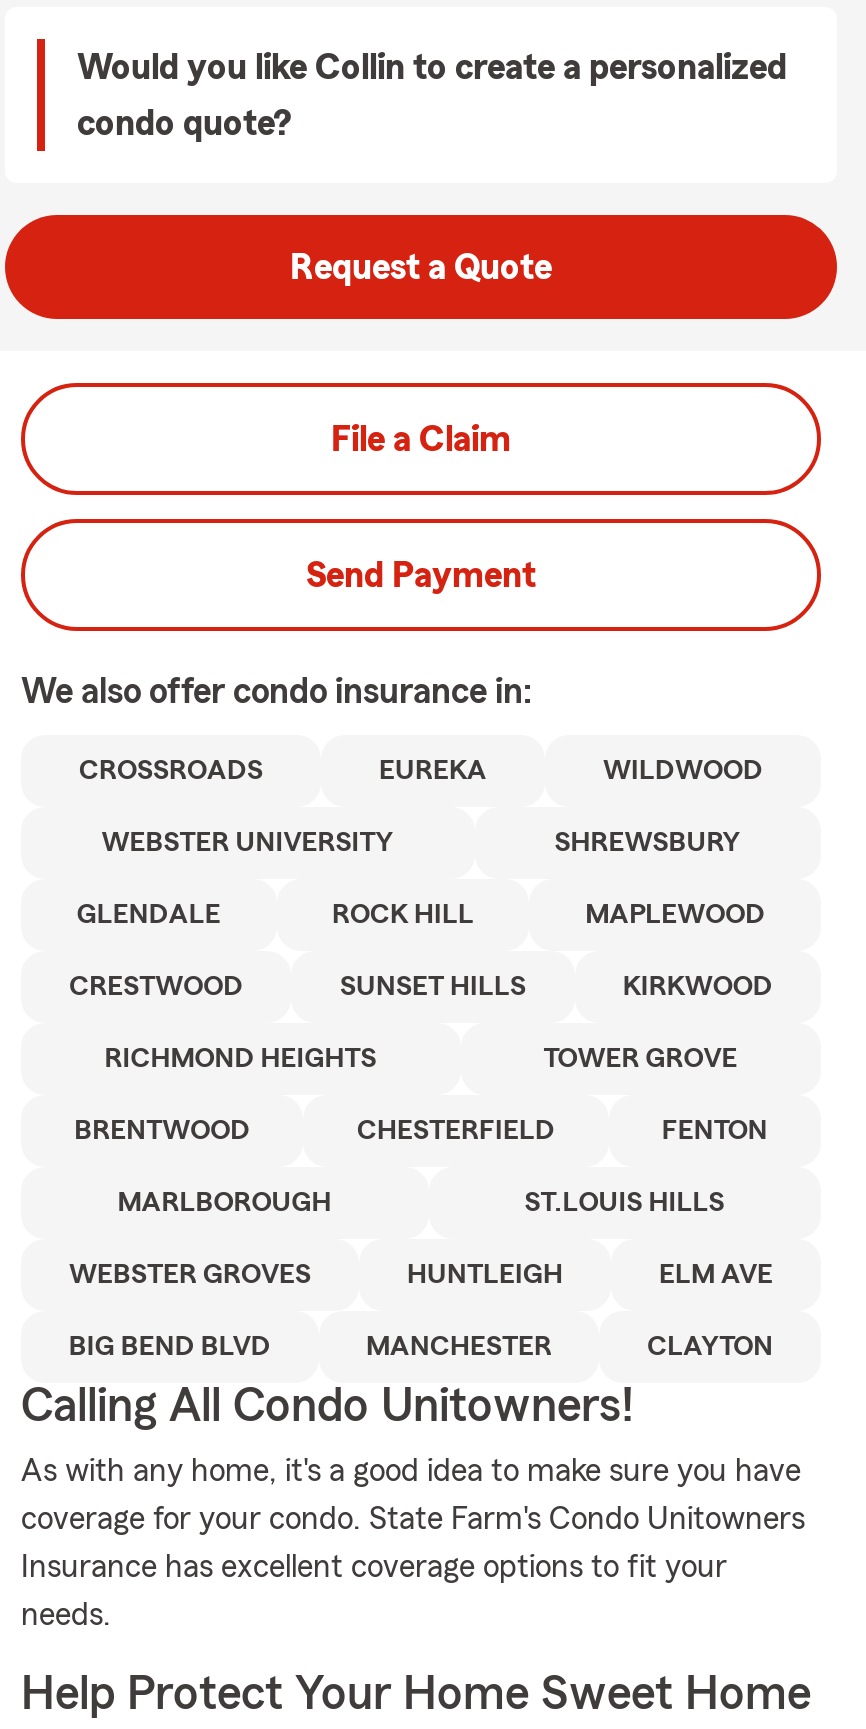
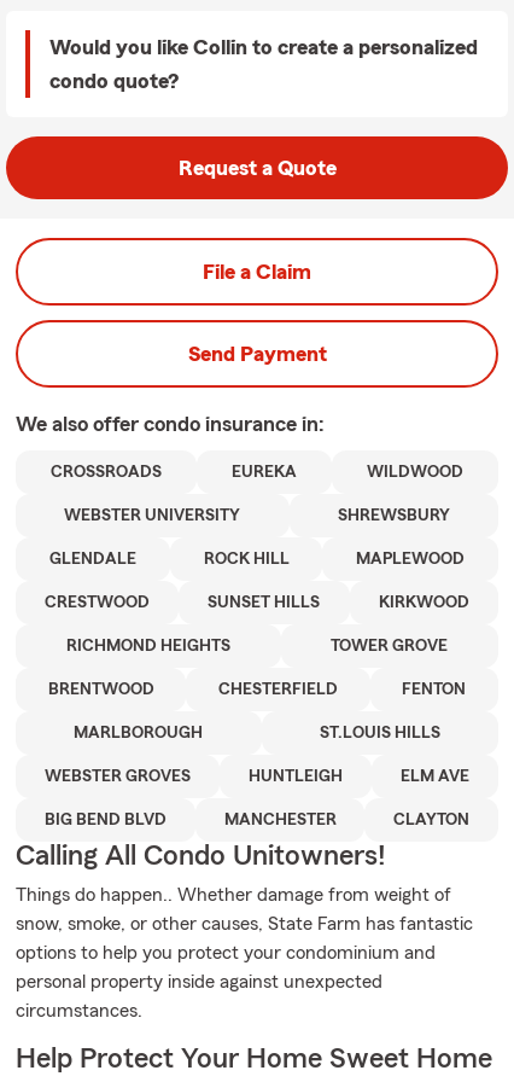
[21,1455,805,1631] As with any home, it's a good idea to make sure you have | coverage for your condo. State Farm's Condo Unitowners | Insurance has excellent coverage options to fit your | needs. -> [16,885,473,1020] Things do happen.. Whether damage from weight of | snow, smoke, or other causes, State Farm has fantastic | options to help you protect your condominium and | personal property inside against unexpected | circumstances.

